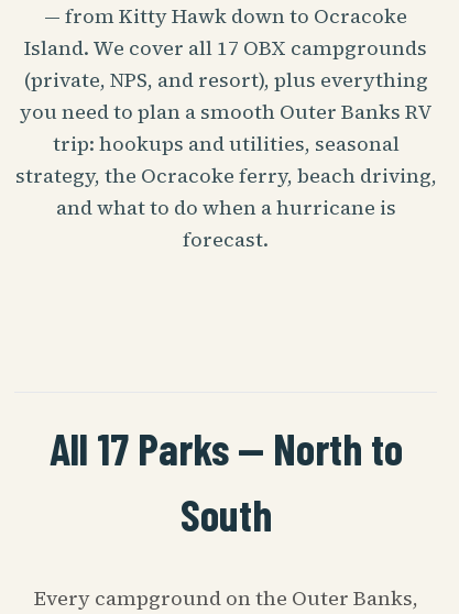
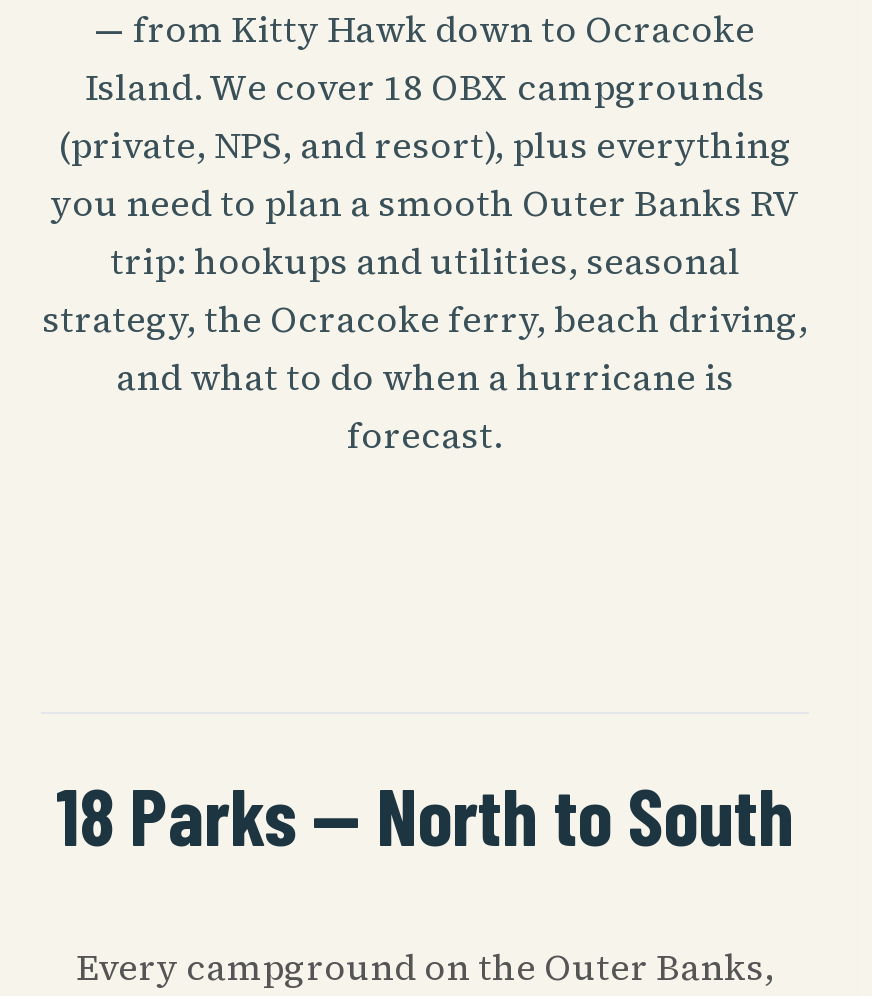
[24,34,427,61] Island. We cover all 17 OBX campgrounds -> [85,62,765,112] Island. We cover 18 OBX campgrounds
[49,421,402,540] All 17 Parks — North to | South -> [56,766,794,862] 18 Parks — North to South

